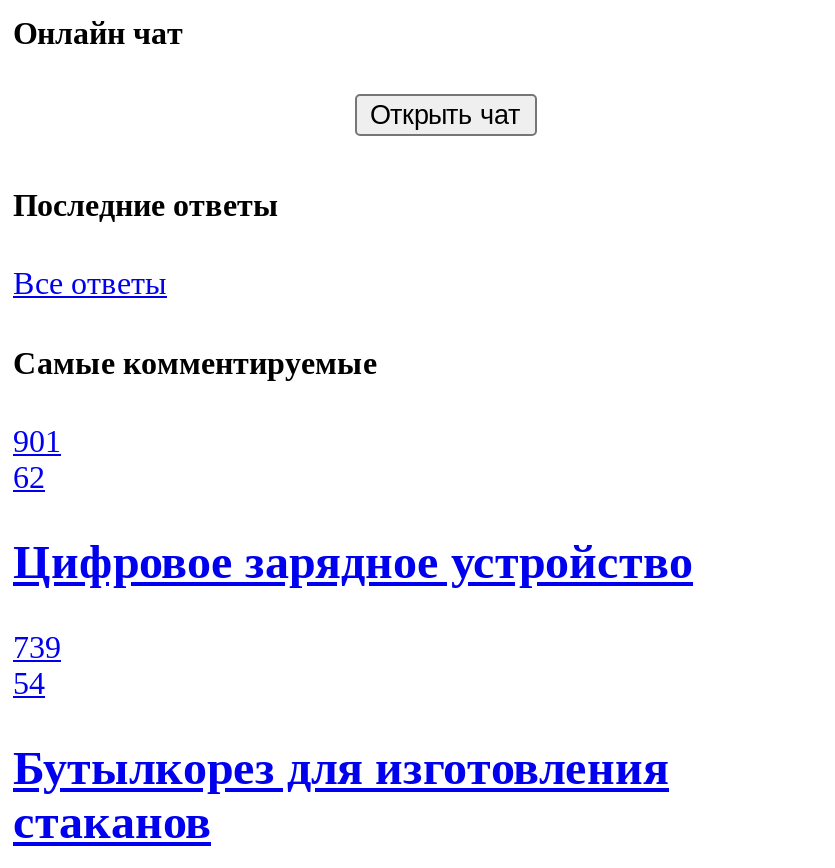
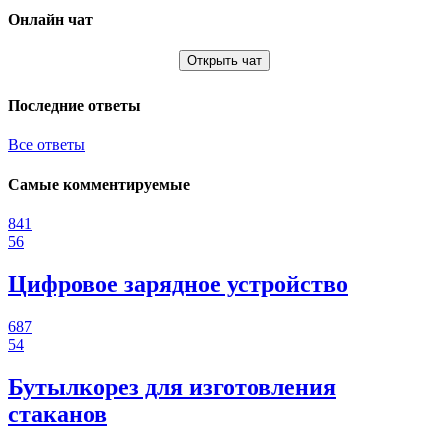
[13,424,61,458] 901 -> [8,215,32,232] 841
[13,460,45,494] 62 -> [8,233,24,250] 56
[13,630,61,664] 739 -> [8,318,32,335] 687

